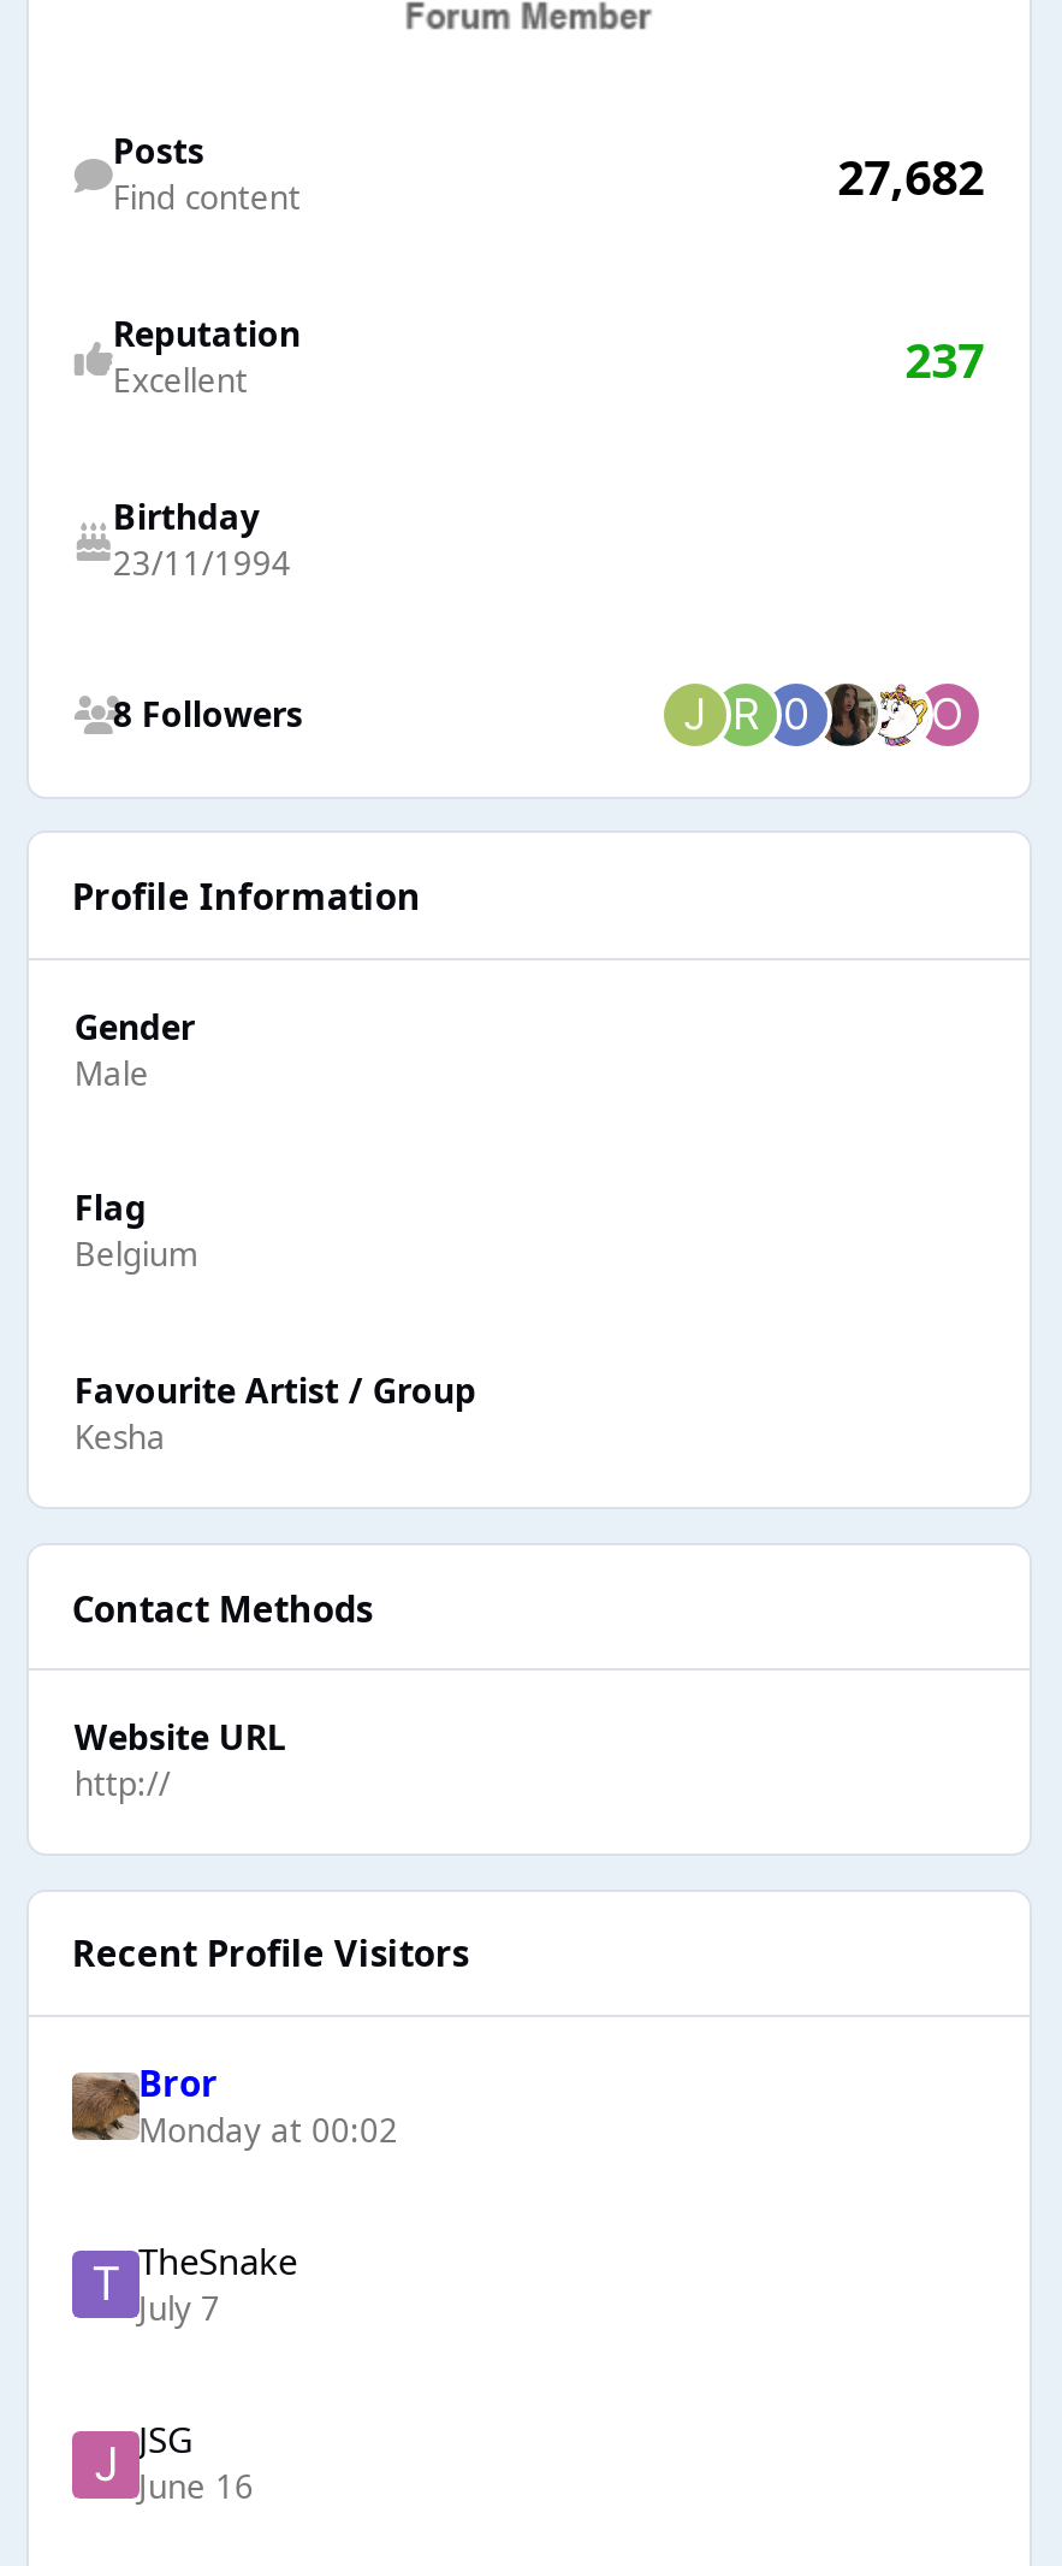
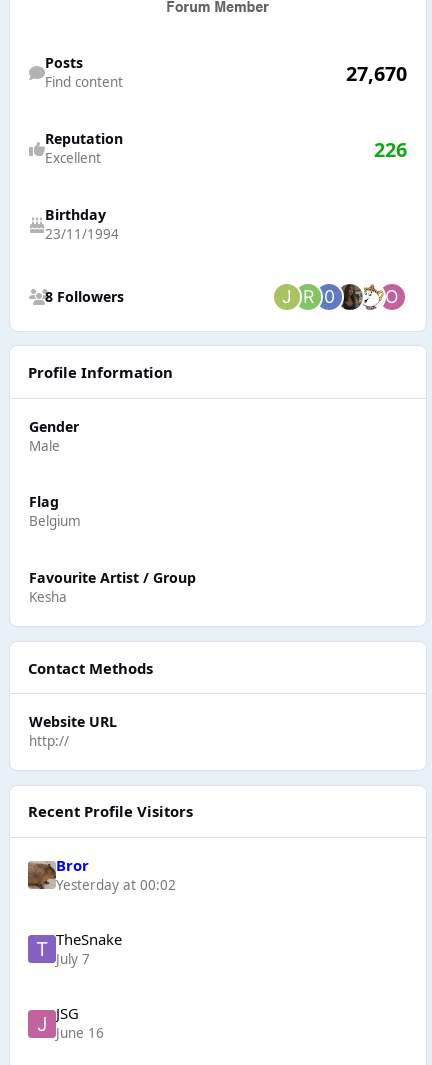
[837,144,984,209] 27,682 -> [346,60,407,87] 27,670
[905,327,984,392] 237 -> [374,136,407,163] 226
[138,2108,398,2152] Monday at 00:02 -> [55,876,175,894] Yesterday at 00:02

